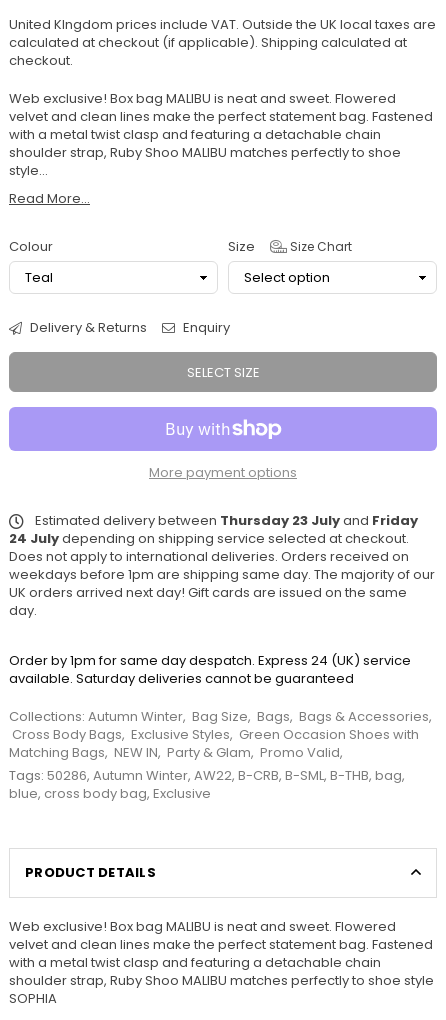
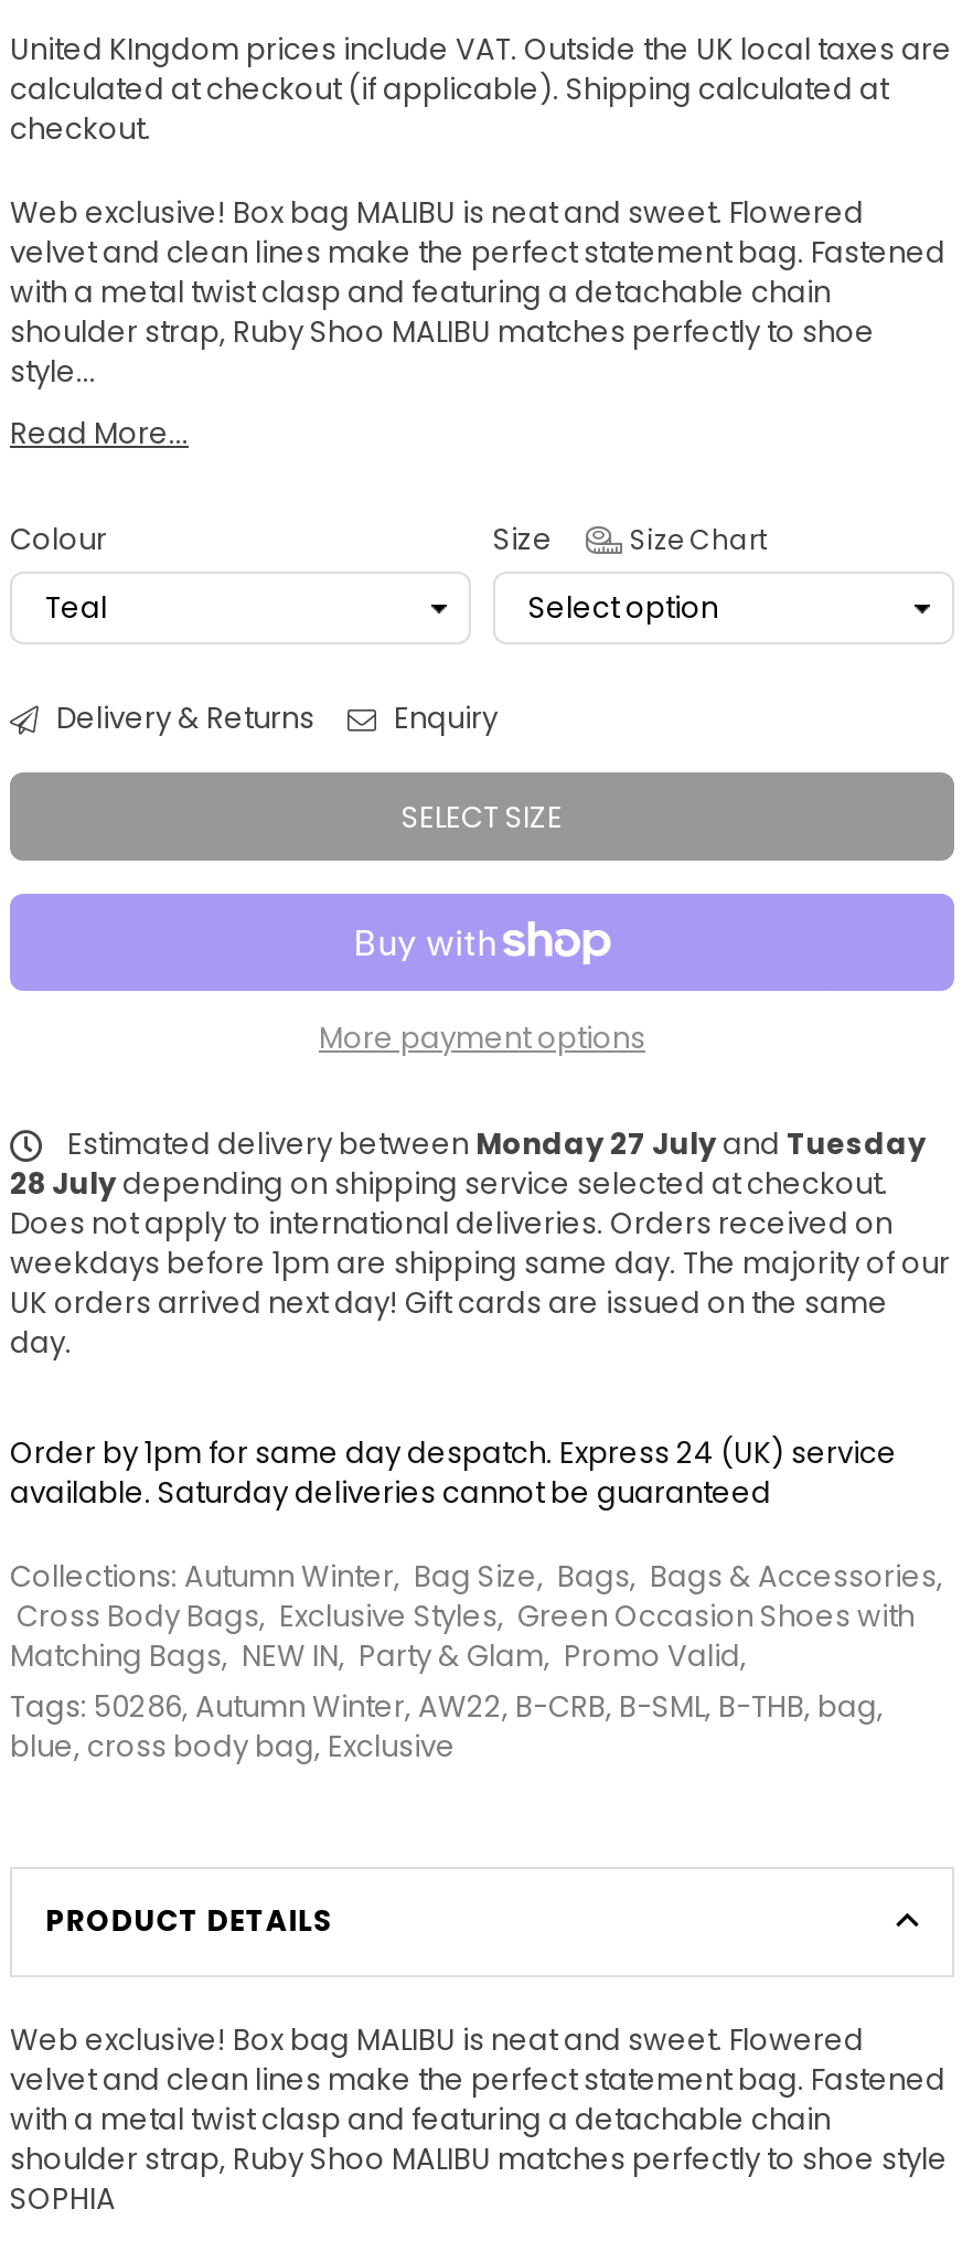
[32,511,418,530] Estimated delivery between Thursday 23 July and Friday -> [61,1124,926,1166] Estimated delivery between Monday 27 July and Tuesday
[9,529,409,548] 24 July depending on shipping service selected at checkout. -> [10,1164,888,1206] 28 July depending on shipping service selected at checkout.

